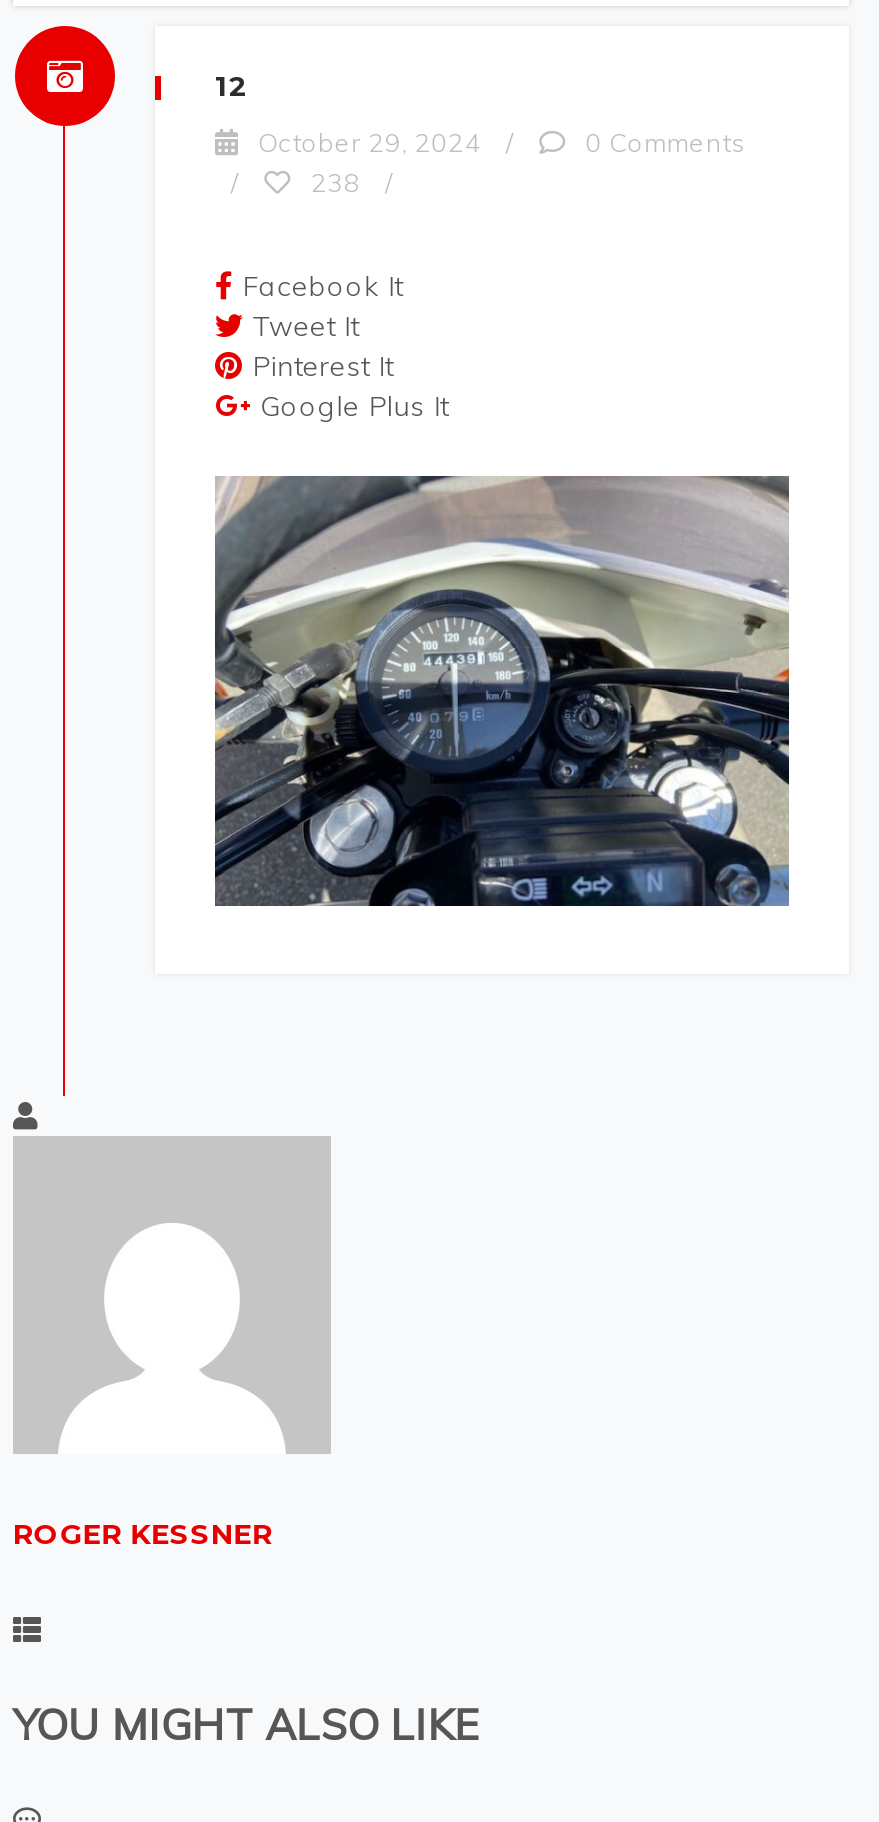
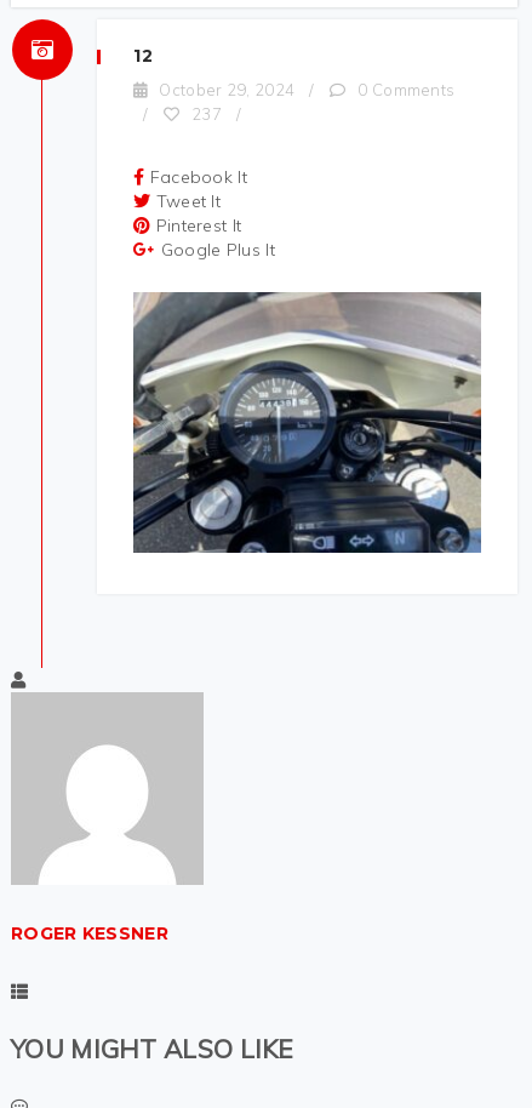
[311,166,361,198] 238 -> [191,104,222,124] 237

